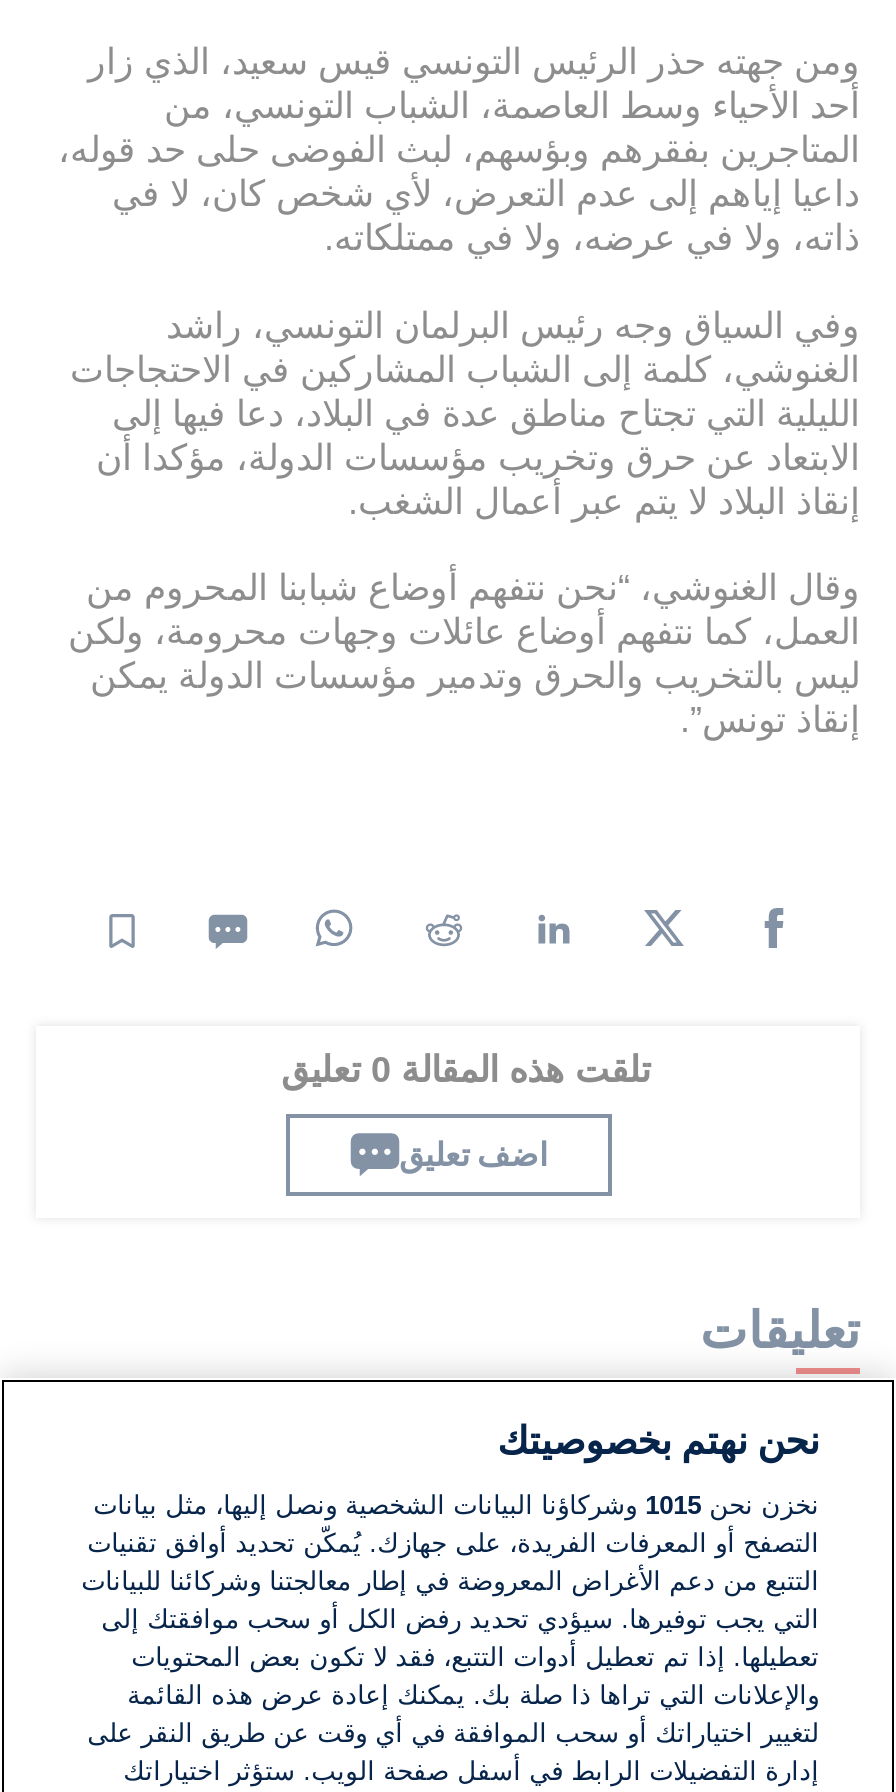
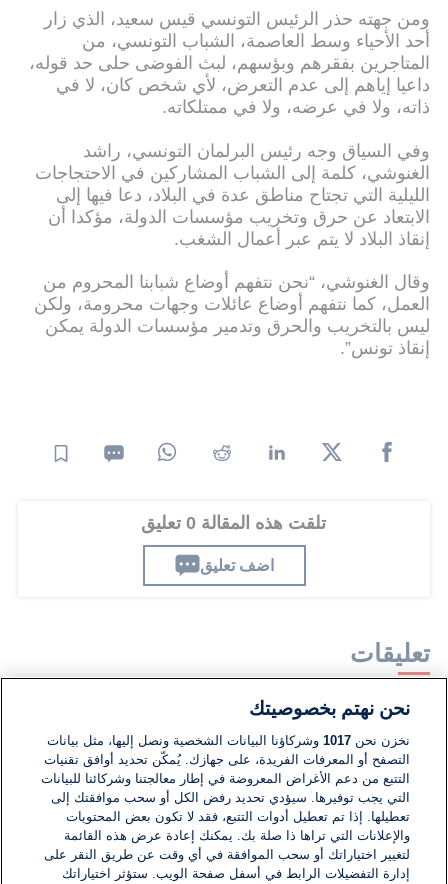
[93,1490,819,1520] نخزن نحن 1015 وشركاؤنا البيانات الشخصية ونصل إليها، مثل بيانات -> [47,733,410,748] نخزن نحن 1017 وشركاؤنا البيانات الشخصية ونصل إليها، مثل بيانات

